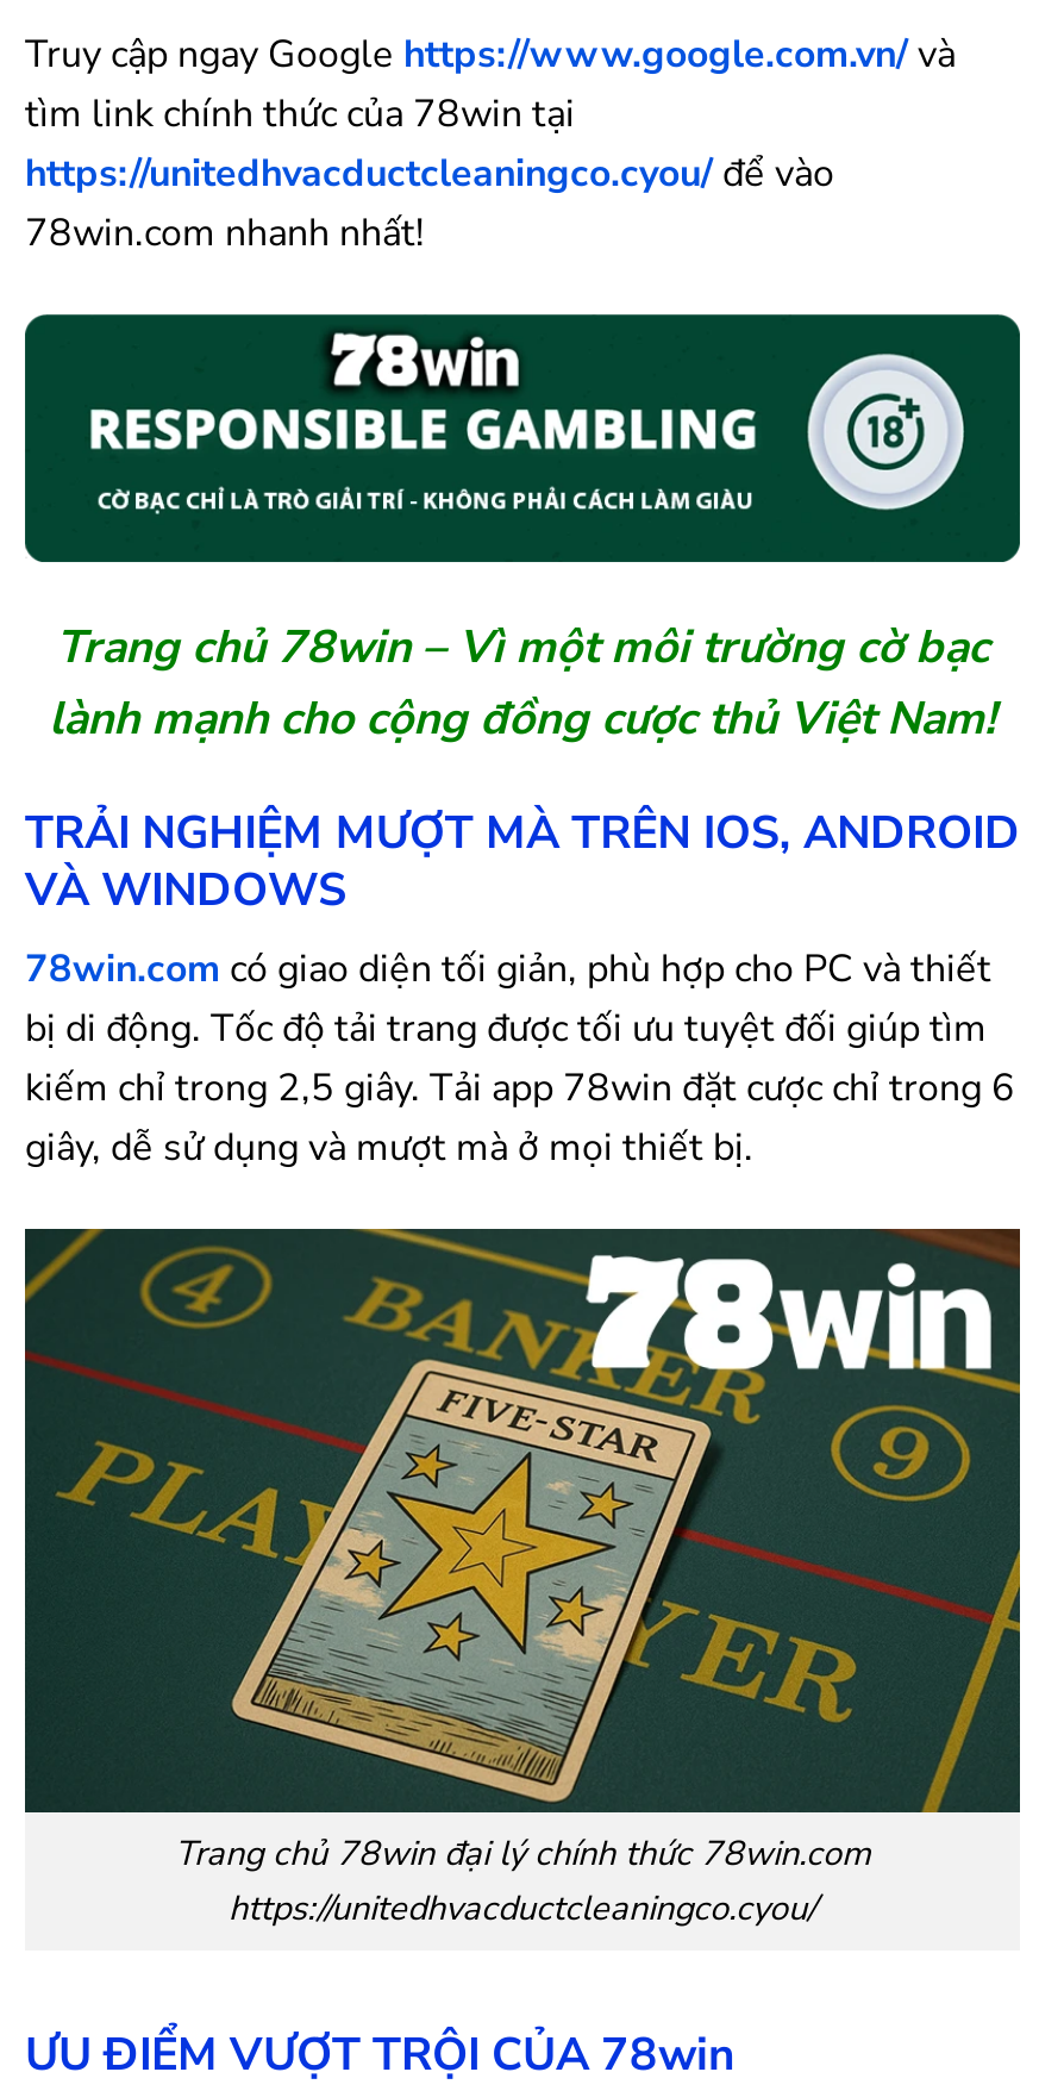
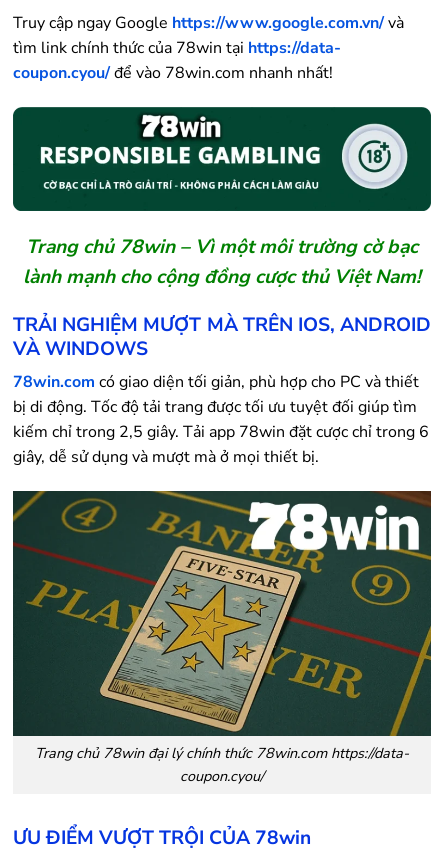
[25,88,834,260] tìm link chính thức của 78win tại | https://unitedhvacductcleaningco.cyou/ để vào | 78win.com nhanh nhất! -> [13,37,341,84] tìm link chính thức của 78win tại https://data- | coupon.cyou/ để vào 78win.com nhanh nhất!
[175,1829,870,1931] Trang chủ 78win đại lý chính thức 78win.com | https://unitedhvacductcleaningco.cyou/ -> [35,743,409,786] Trang chủ 78win đại lý chính thức 78win.com https://data- | coupon.cyou/

